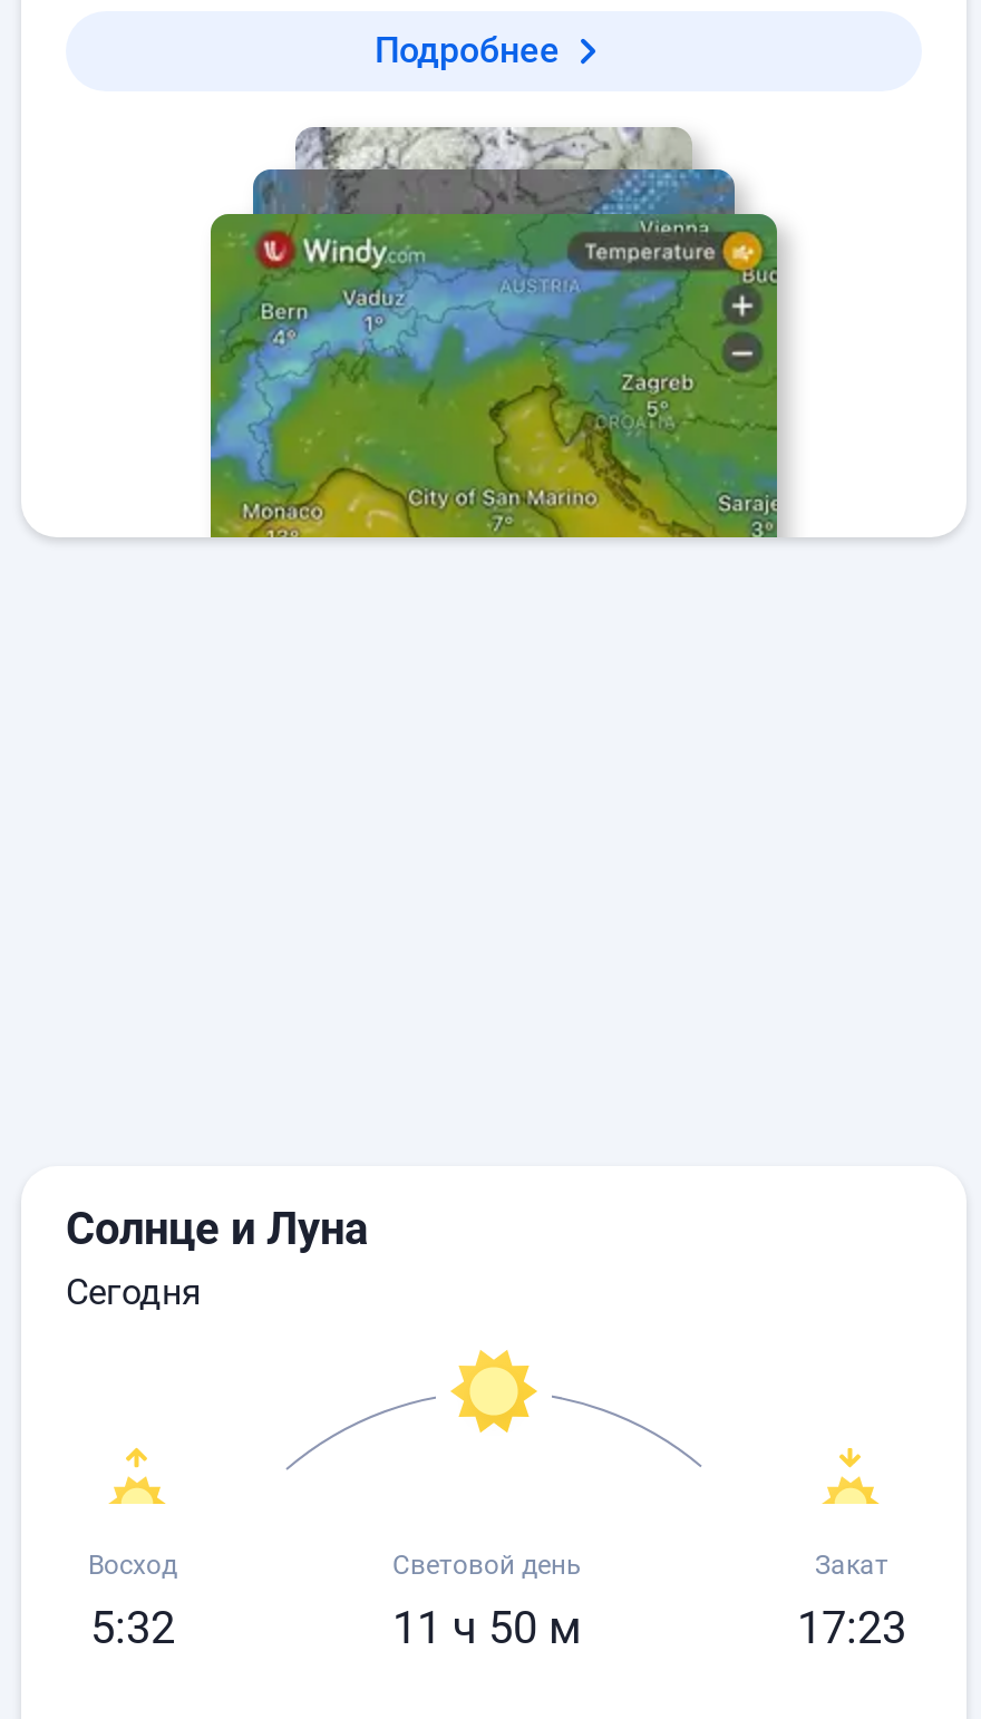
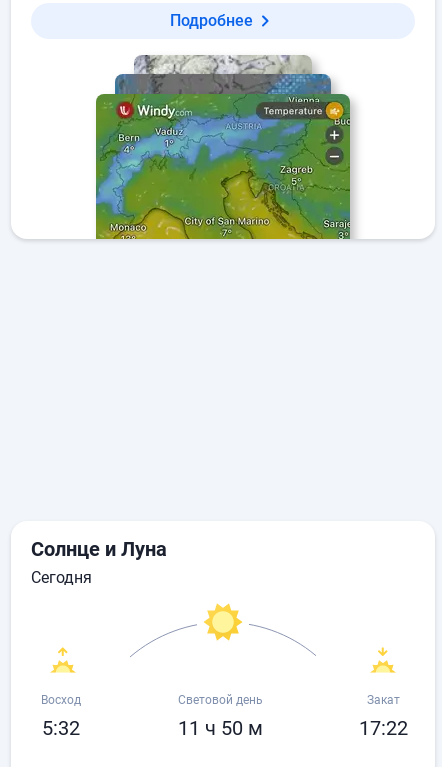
[797,1601,906,1654] 17:23 -> [359,716,408,740] 17:22

